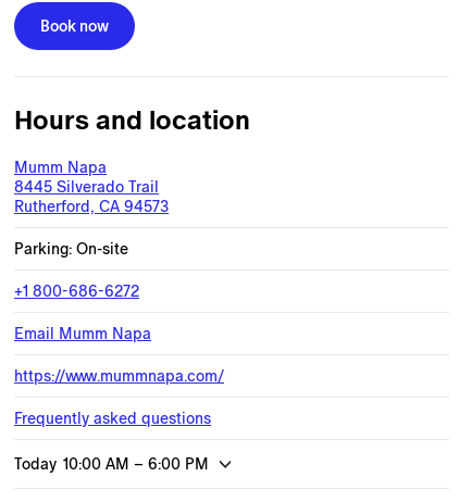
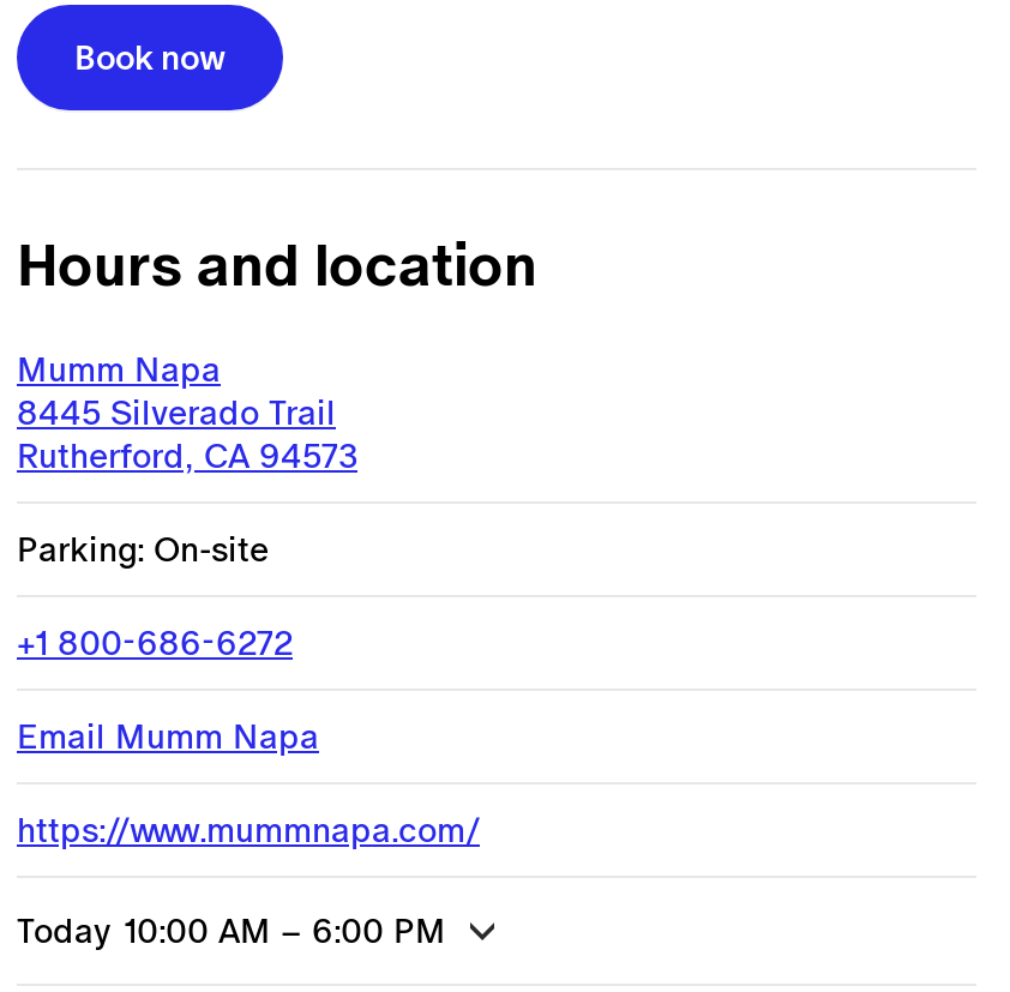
[14,410,211,427] Frequently asked questions -> none

